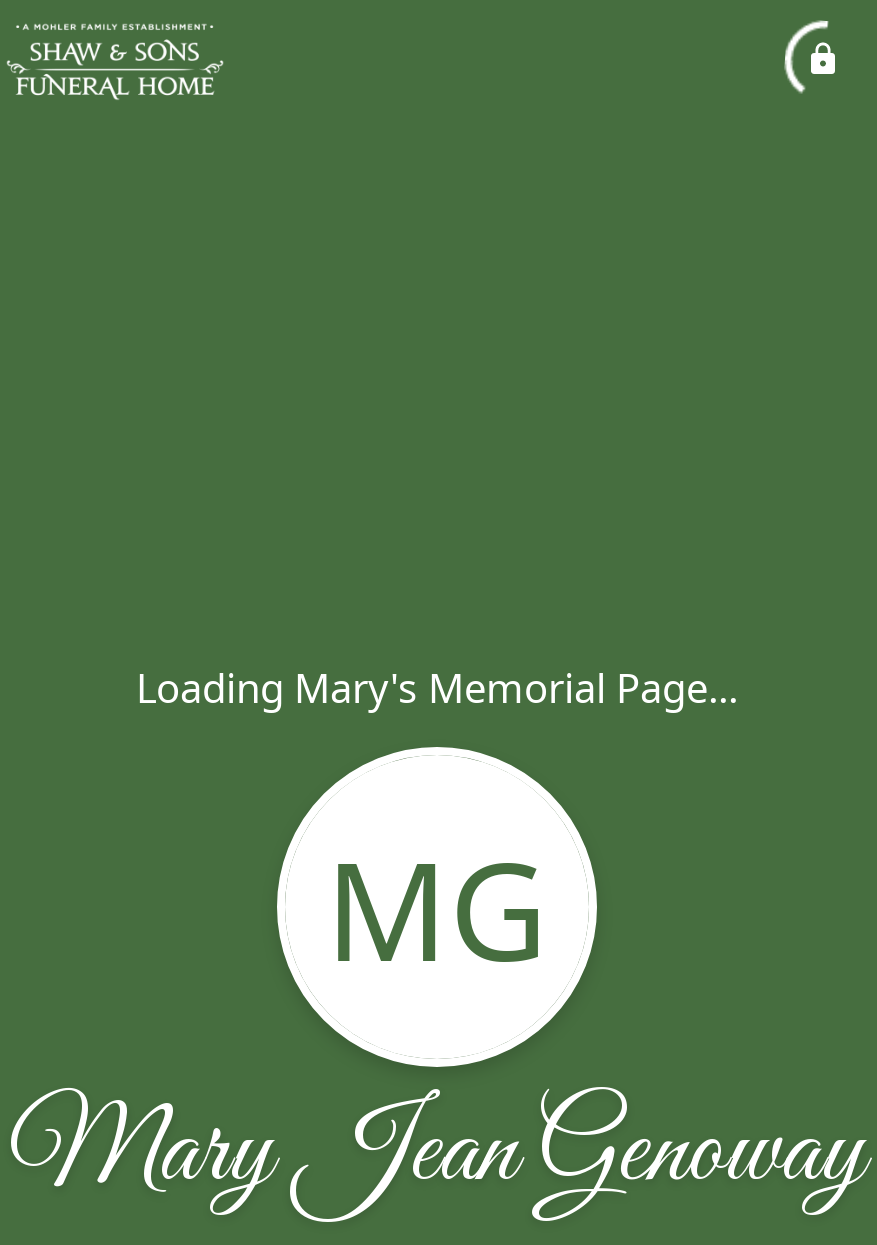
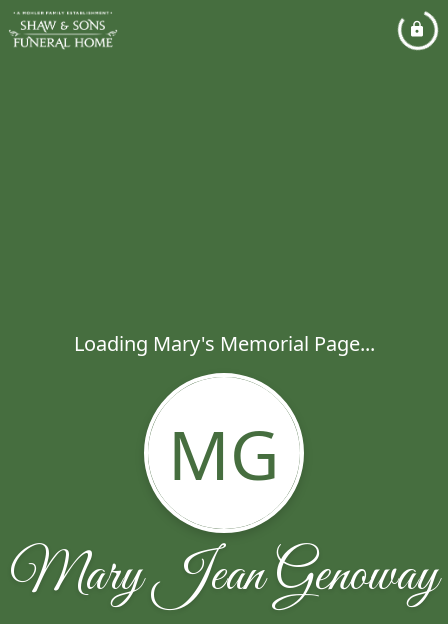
[793,19,865,101] [image] -> [403,10,439,51] [image]

